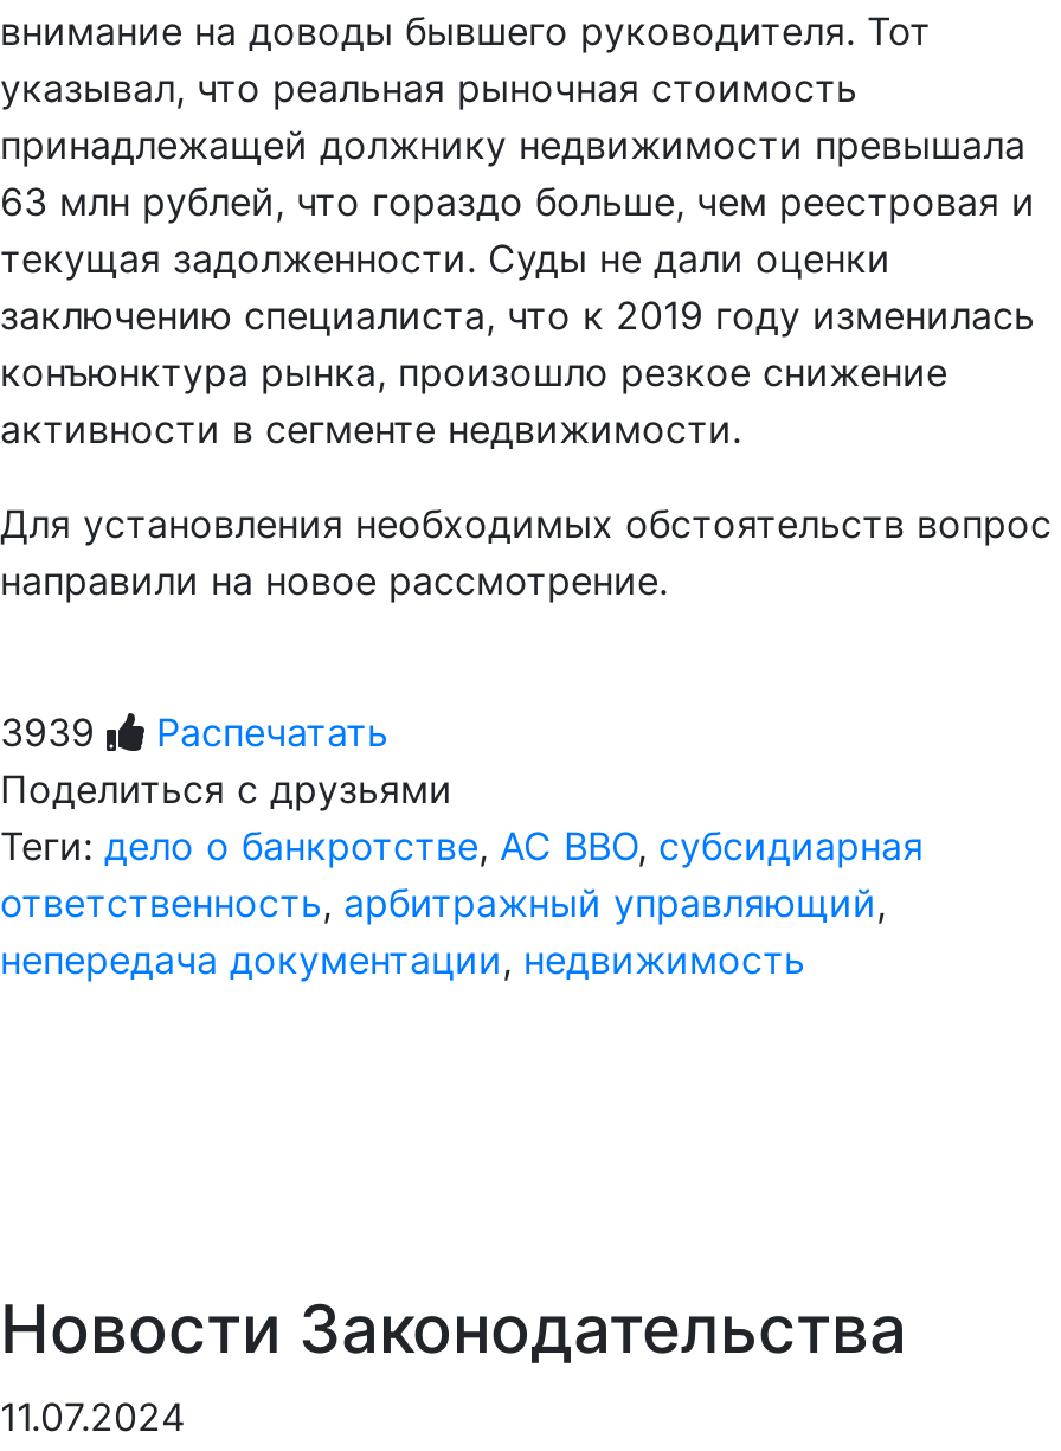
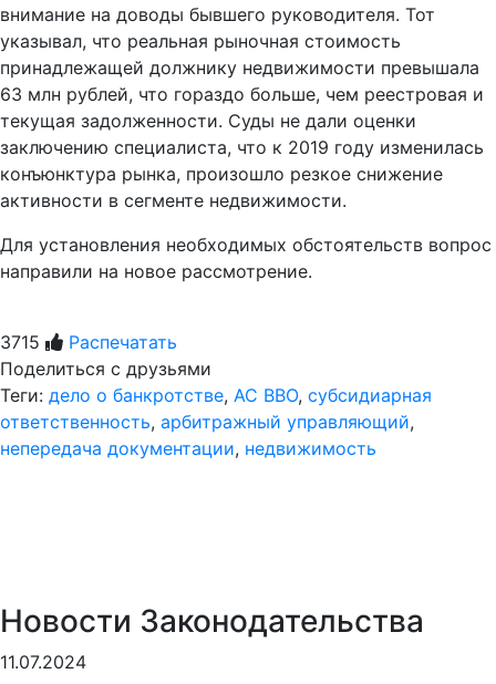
[0,708,388,756] 3939 Распечатать -> [0,331,177,353] 3715 Распечатать

